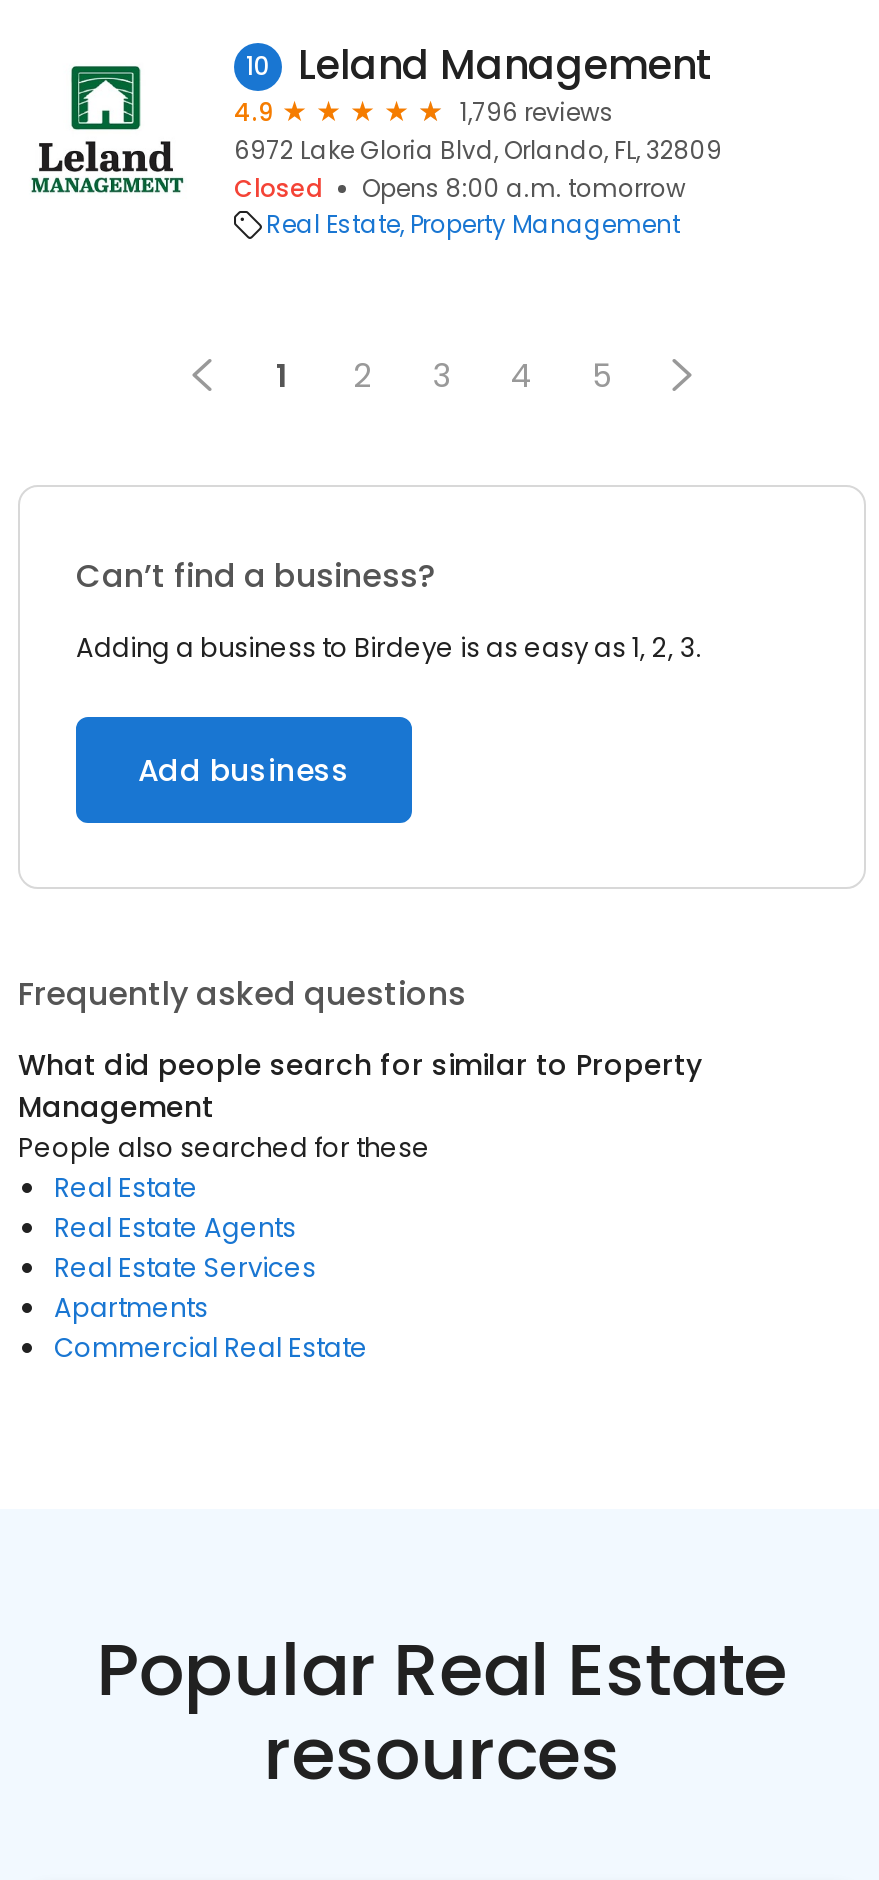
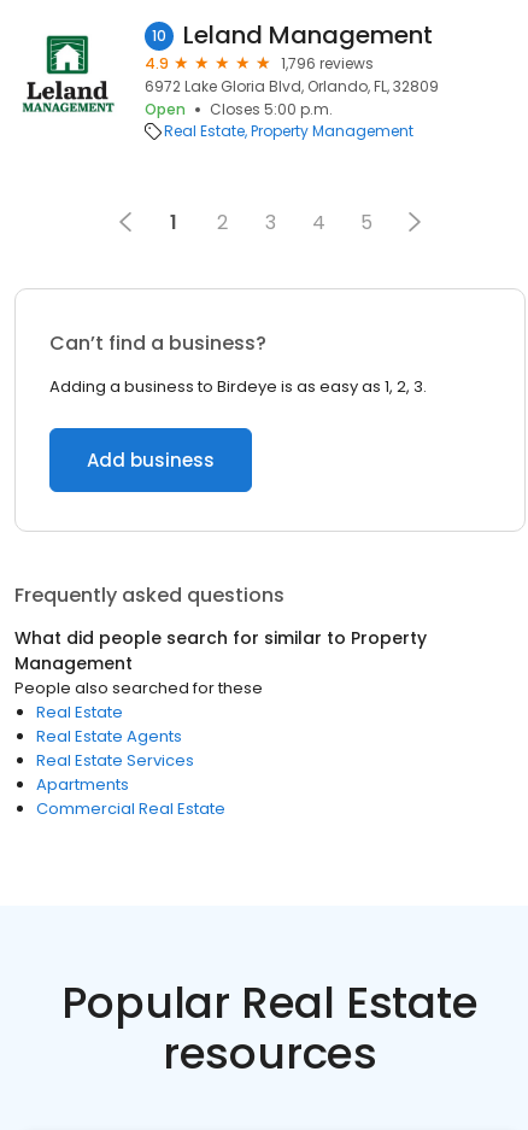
[234,171,686,205] Closed | Opens 8:00 a.m. tomorrow -> [145,99,333,119] Open | Closes 5:00 p.m.

